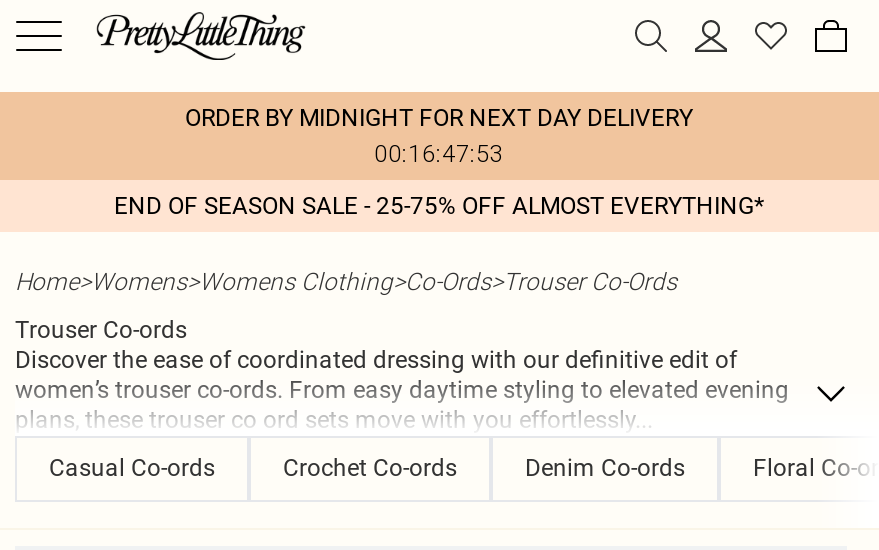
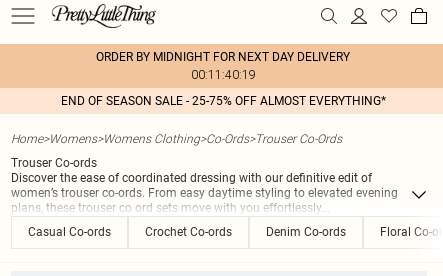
[374,138,504,168] 00:16:47:53 -> [190,67,255,82] 00:11:40:19

